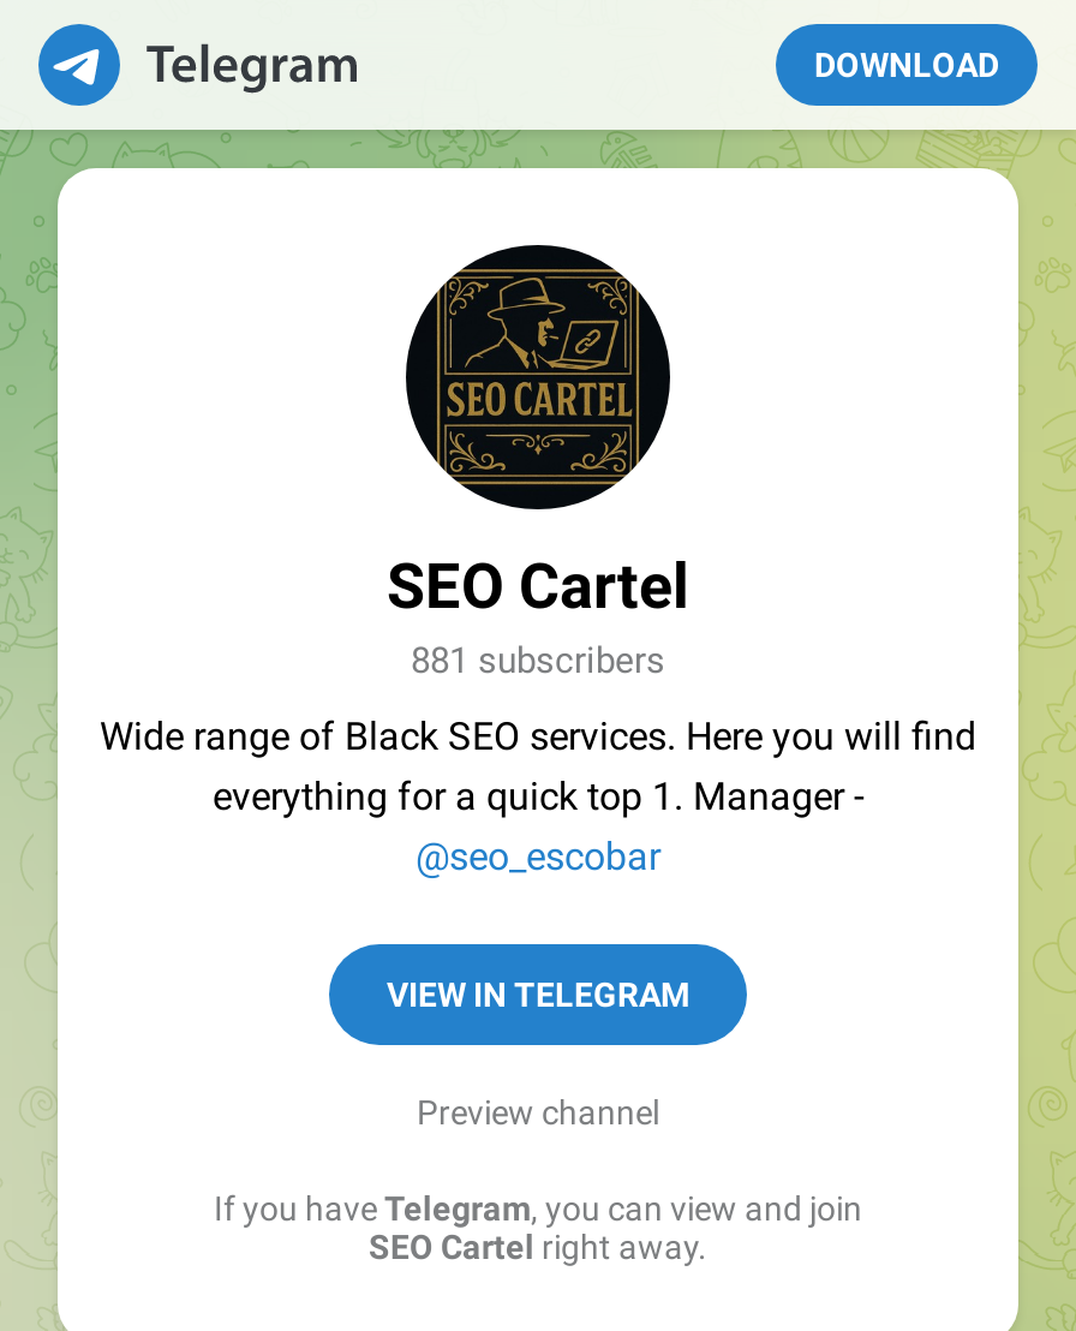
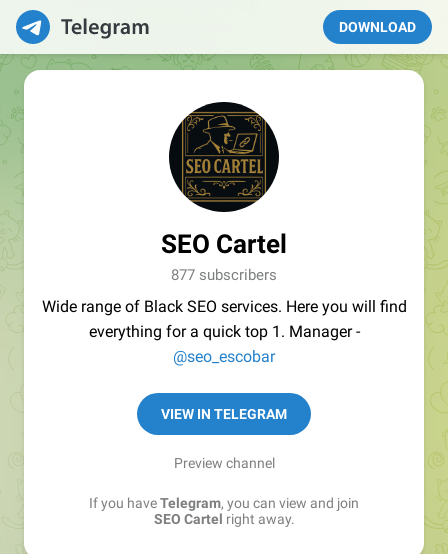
[411,639,665,682] 881 subscribers -> [171,266,277,284] 877 subscribers

